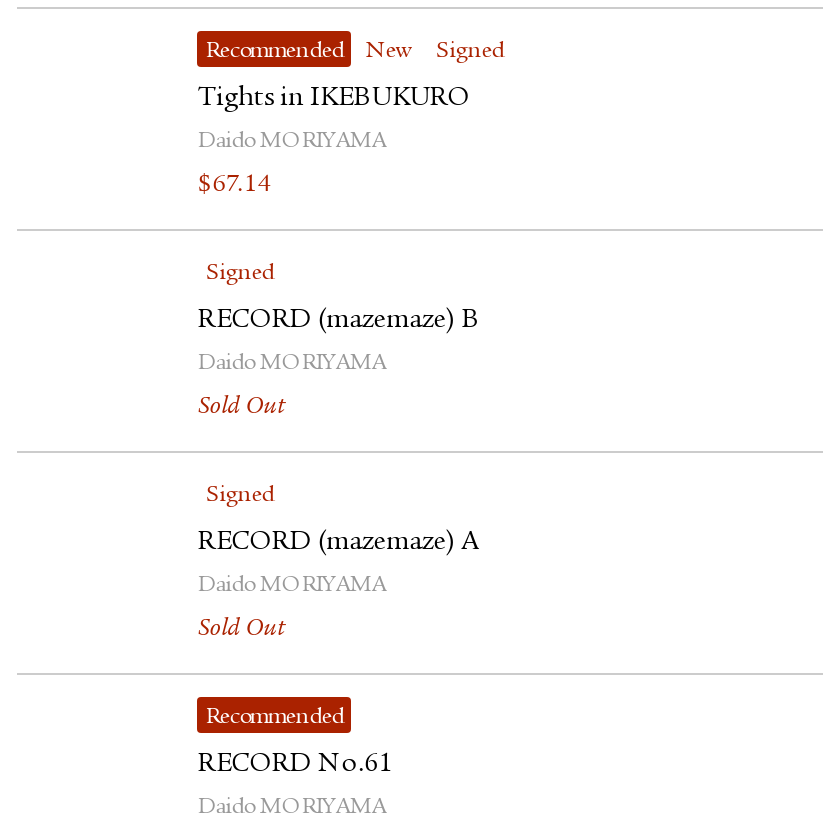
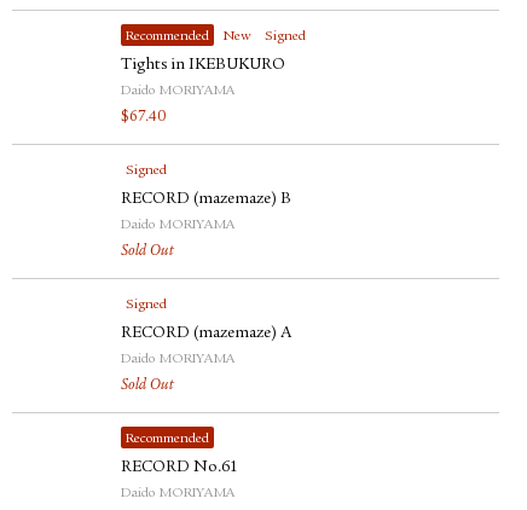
[198,174,272,200] $67.14 -> [121,110,166,126] $67.40

